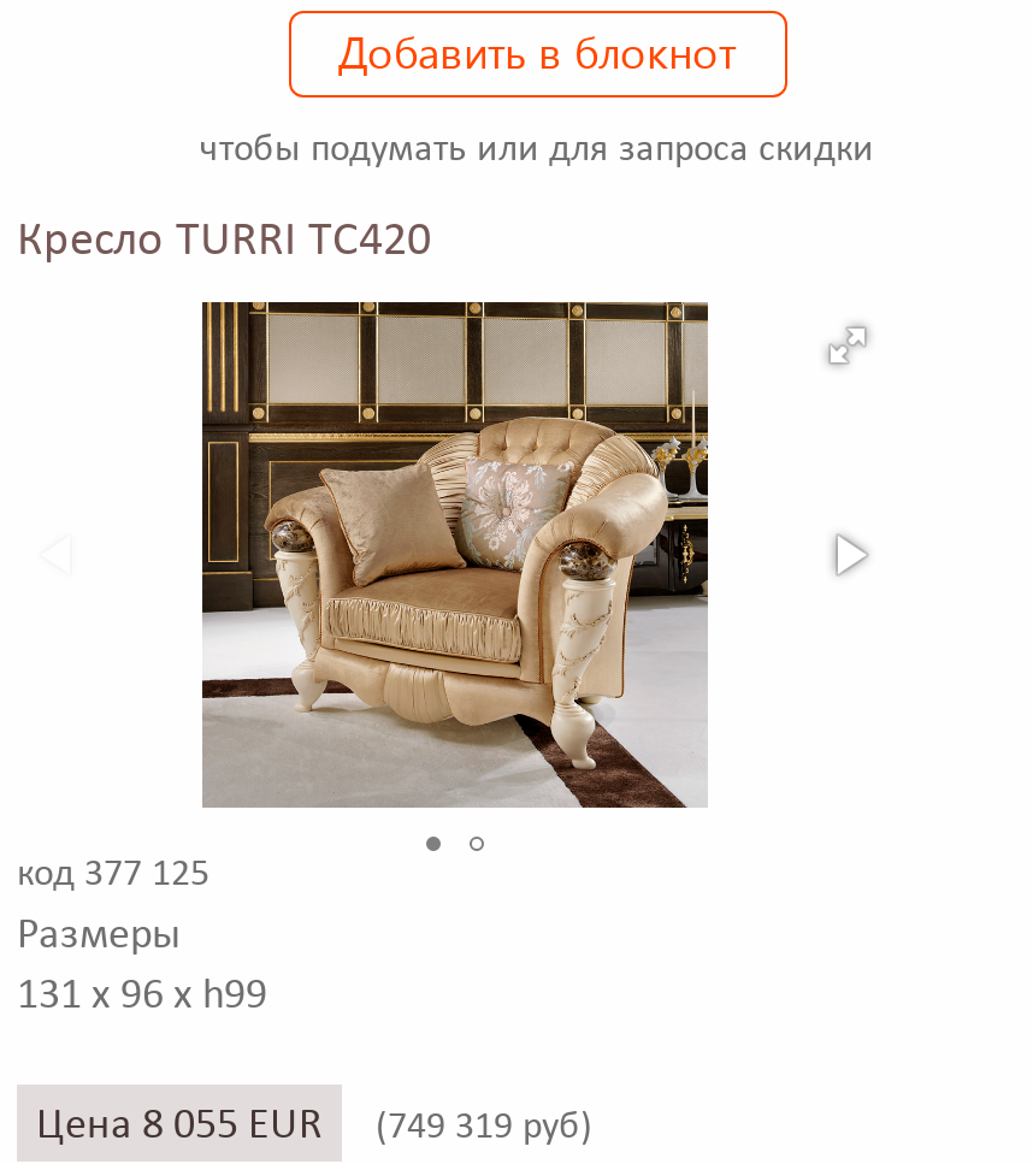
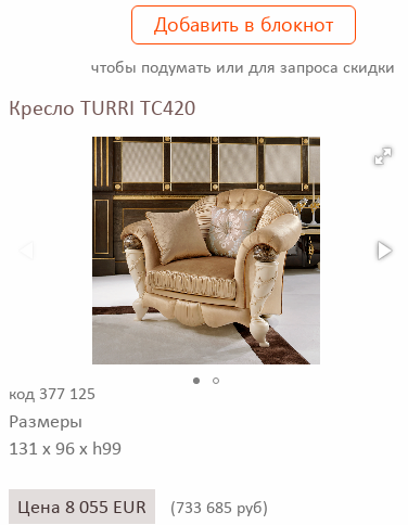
[36,1104,592,1149] Цена 8 055 EUR (749 319 руб) -> [17,498,268,518] Цена 8 055 EUR (733 685 руб)

